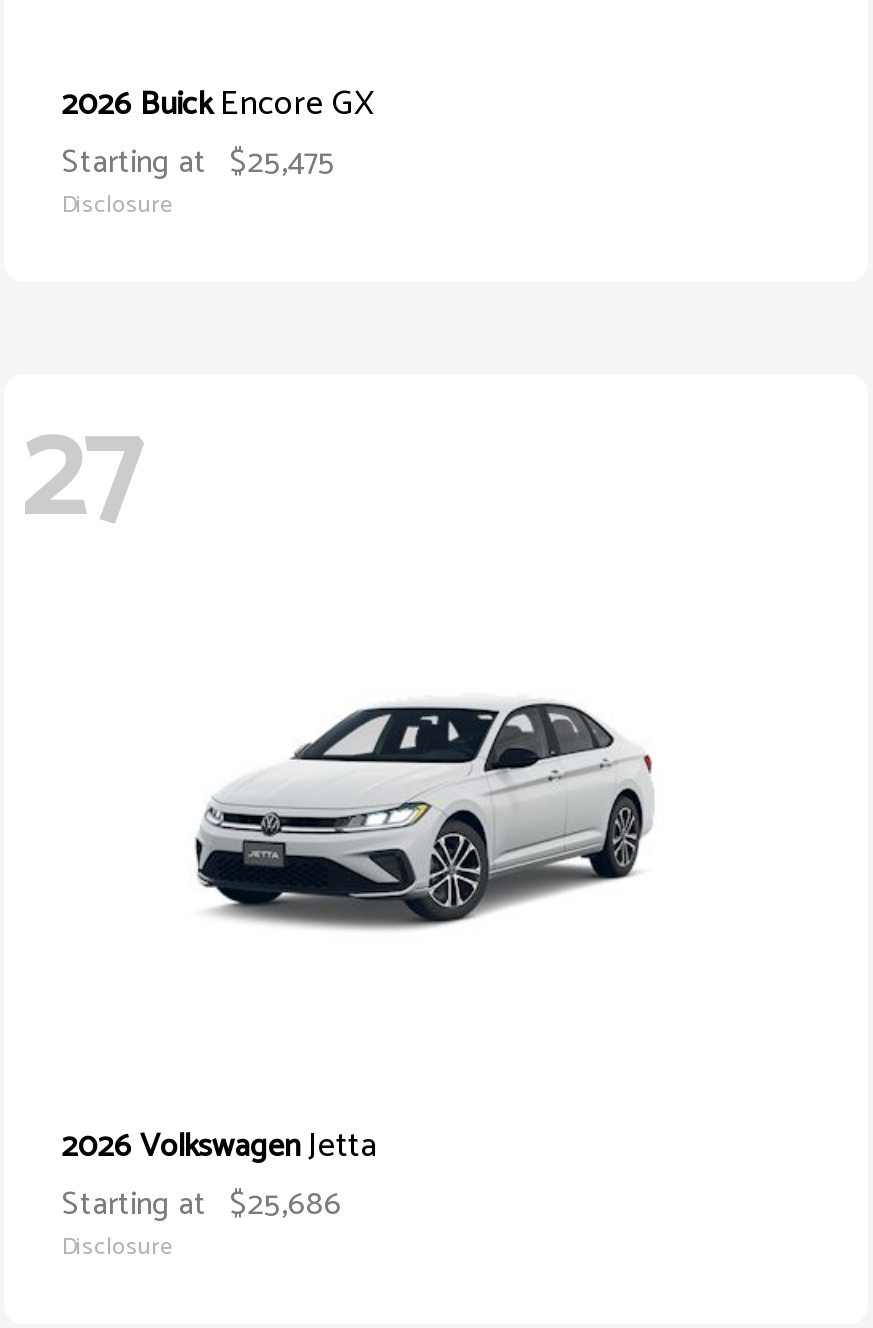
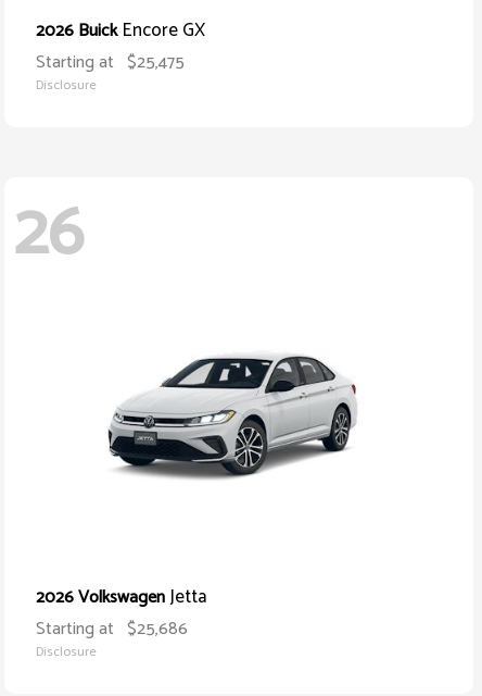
[22,374,142,584] 27 -> [14,177,84,292] 26

